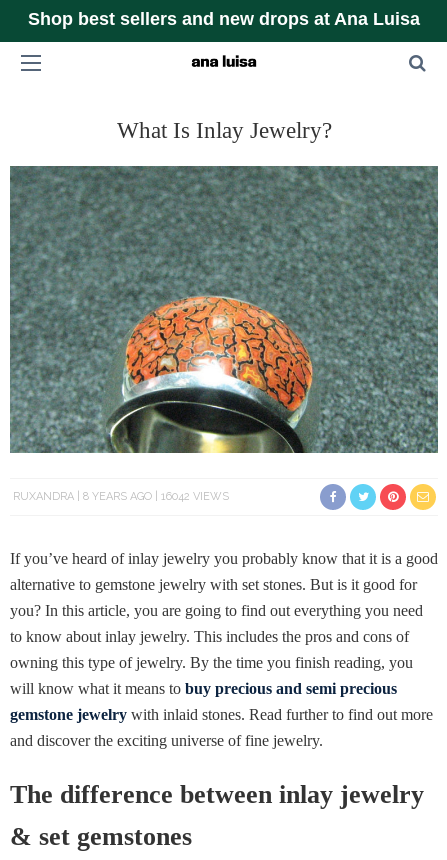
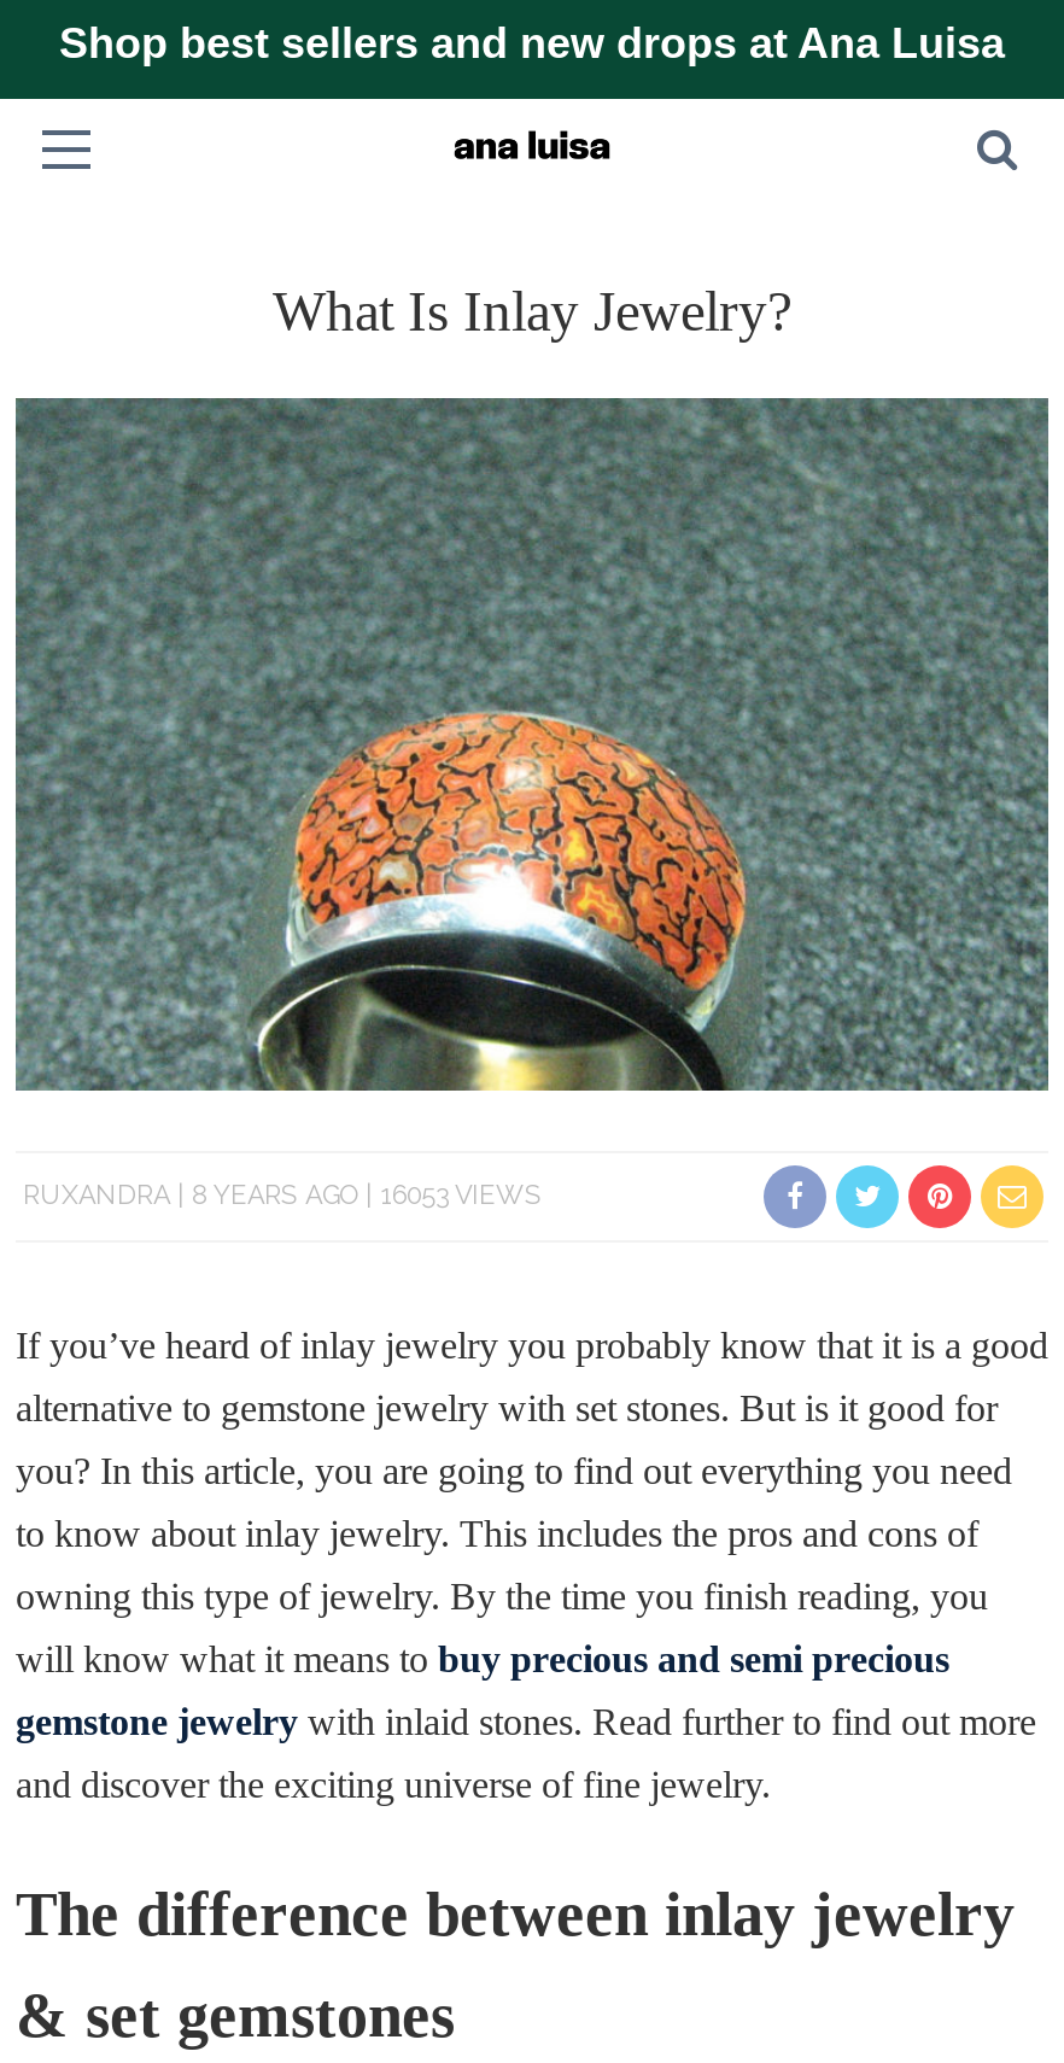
[13,490,229,503] RUXANDRA 8 YEARS AGO 16042 VIEWS -> [23,1180,542,1212] RUXANDRA 8 YEARS AGO 16053 VIEWS

